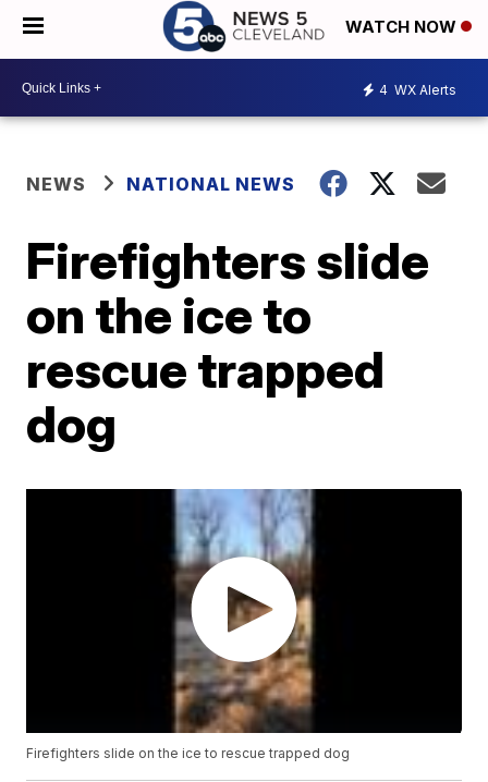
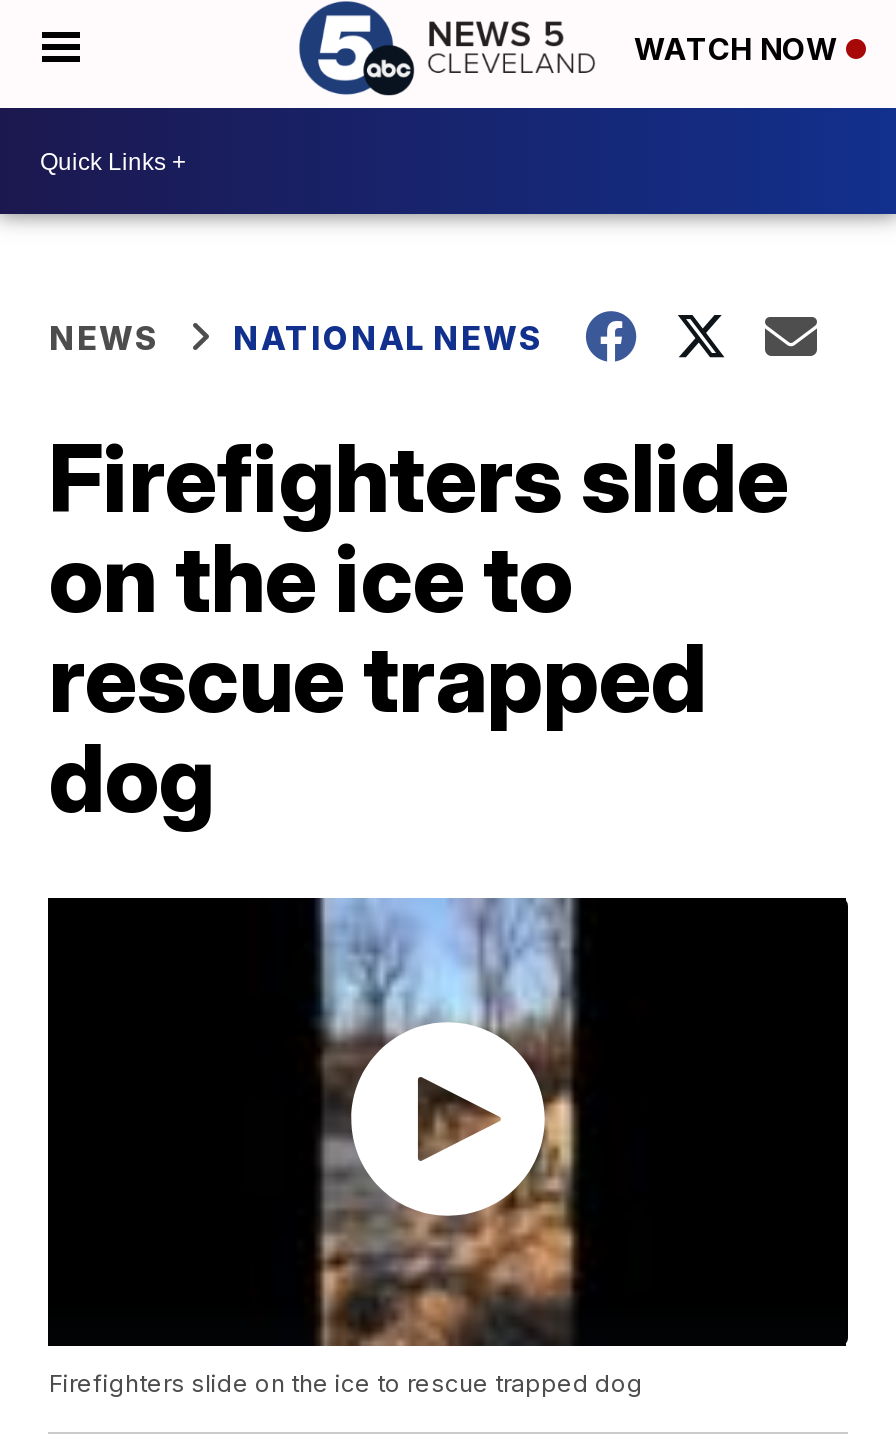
[379,81,456,97] 4 WX Alerts -> none

